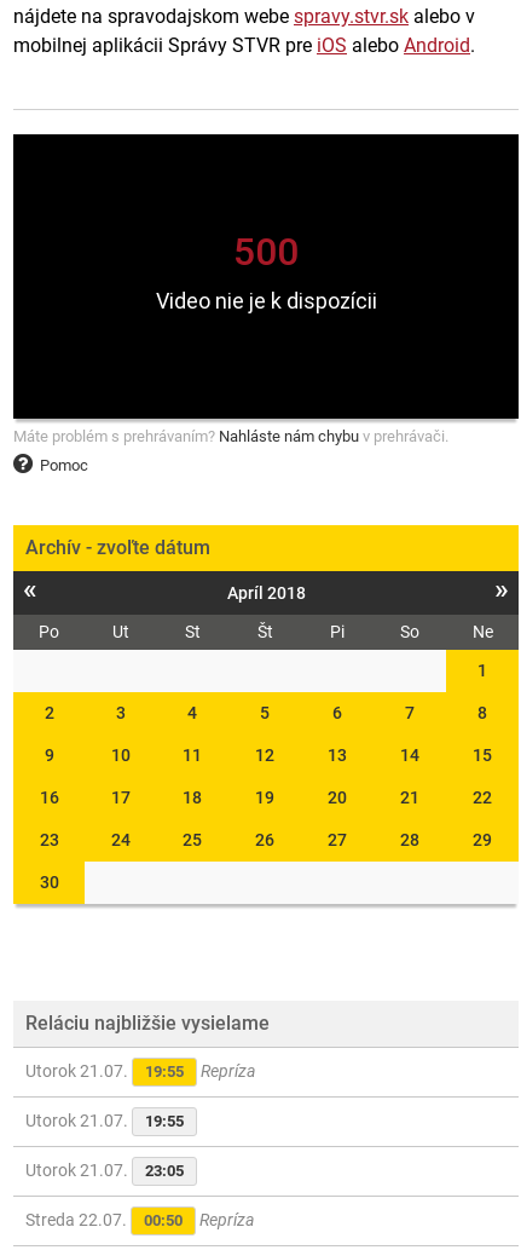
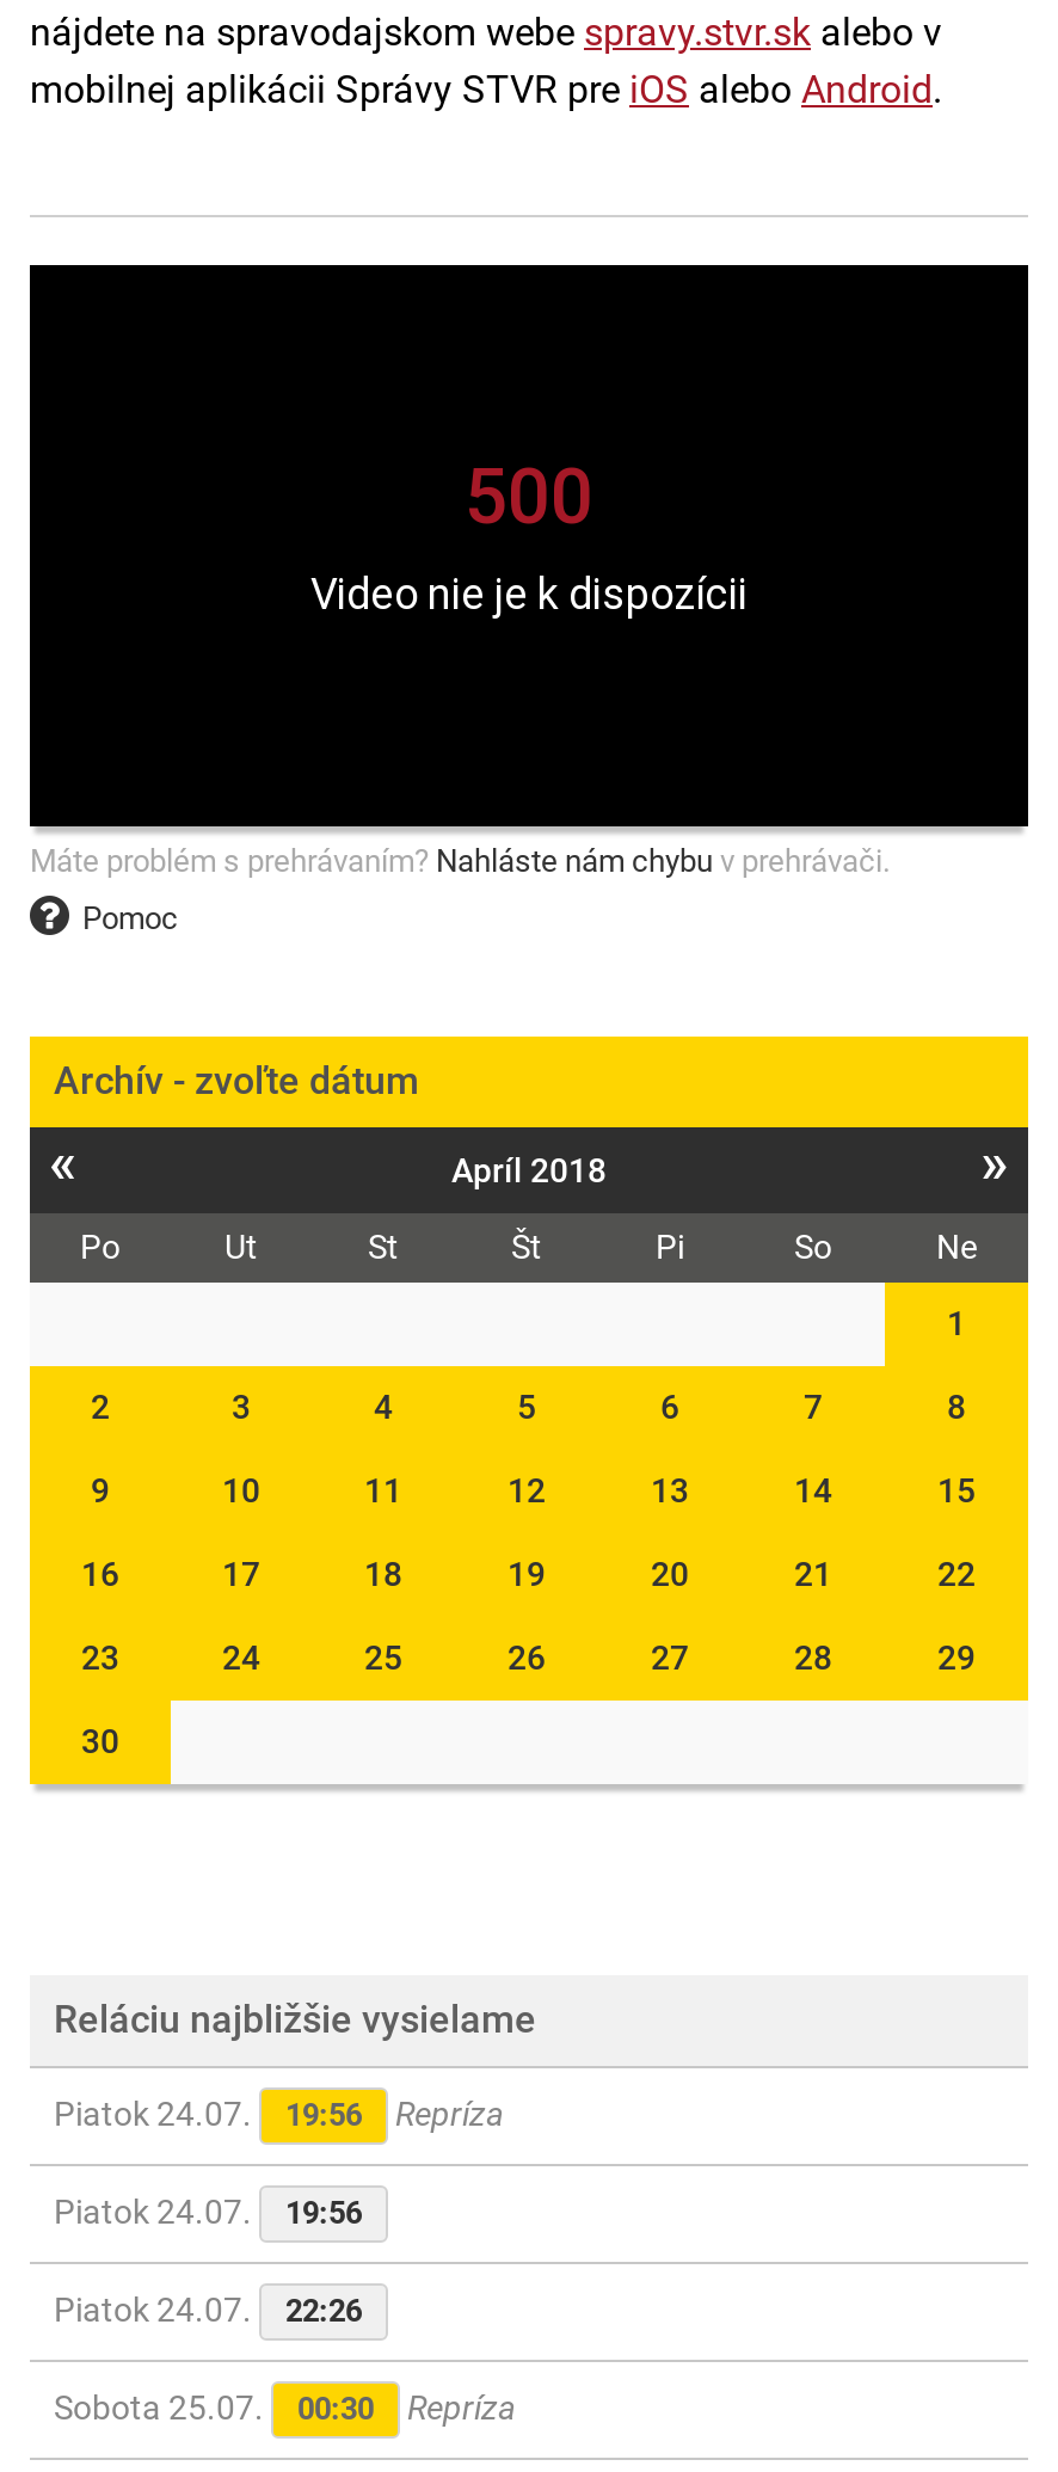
[25,1061,184,1081] Utorok 21.07. | 19:55 -> [54,2095,362,2133] Piatok 24.07. | 19:56
[25,1111,184,1130] Utorok 21.07. | 19:55 -> [54,2193,362,2231] Piatok 24.07. | 19:56
[25,1161,184,1180] Utorok 21.07. | 23:05 -> [54,2291,362,2329] Piatok 24.07. | 22:26
[25,1210,183,1230] Streda 22.07. | 00:50 -> [54,2389,374,2427] Sobota 25.07. | 00:30

